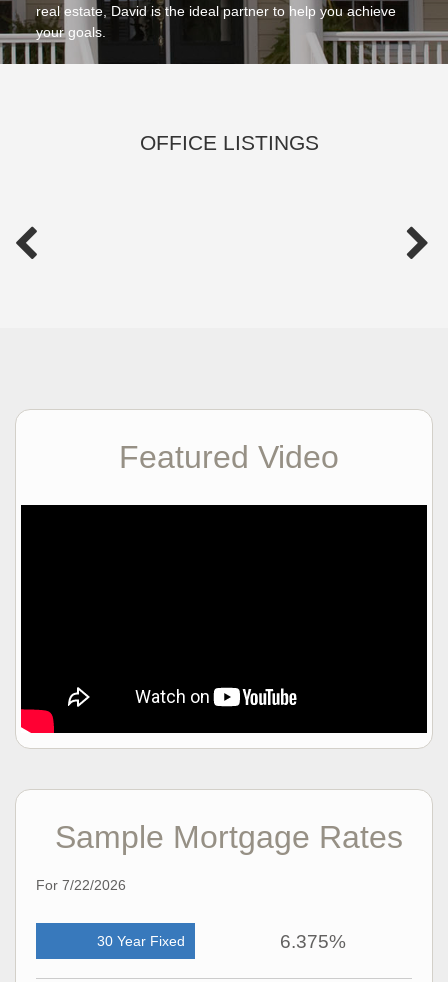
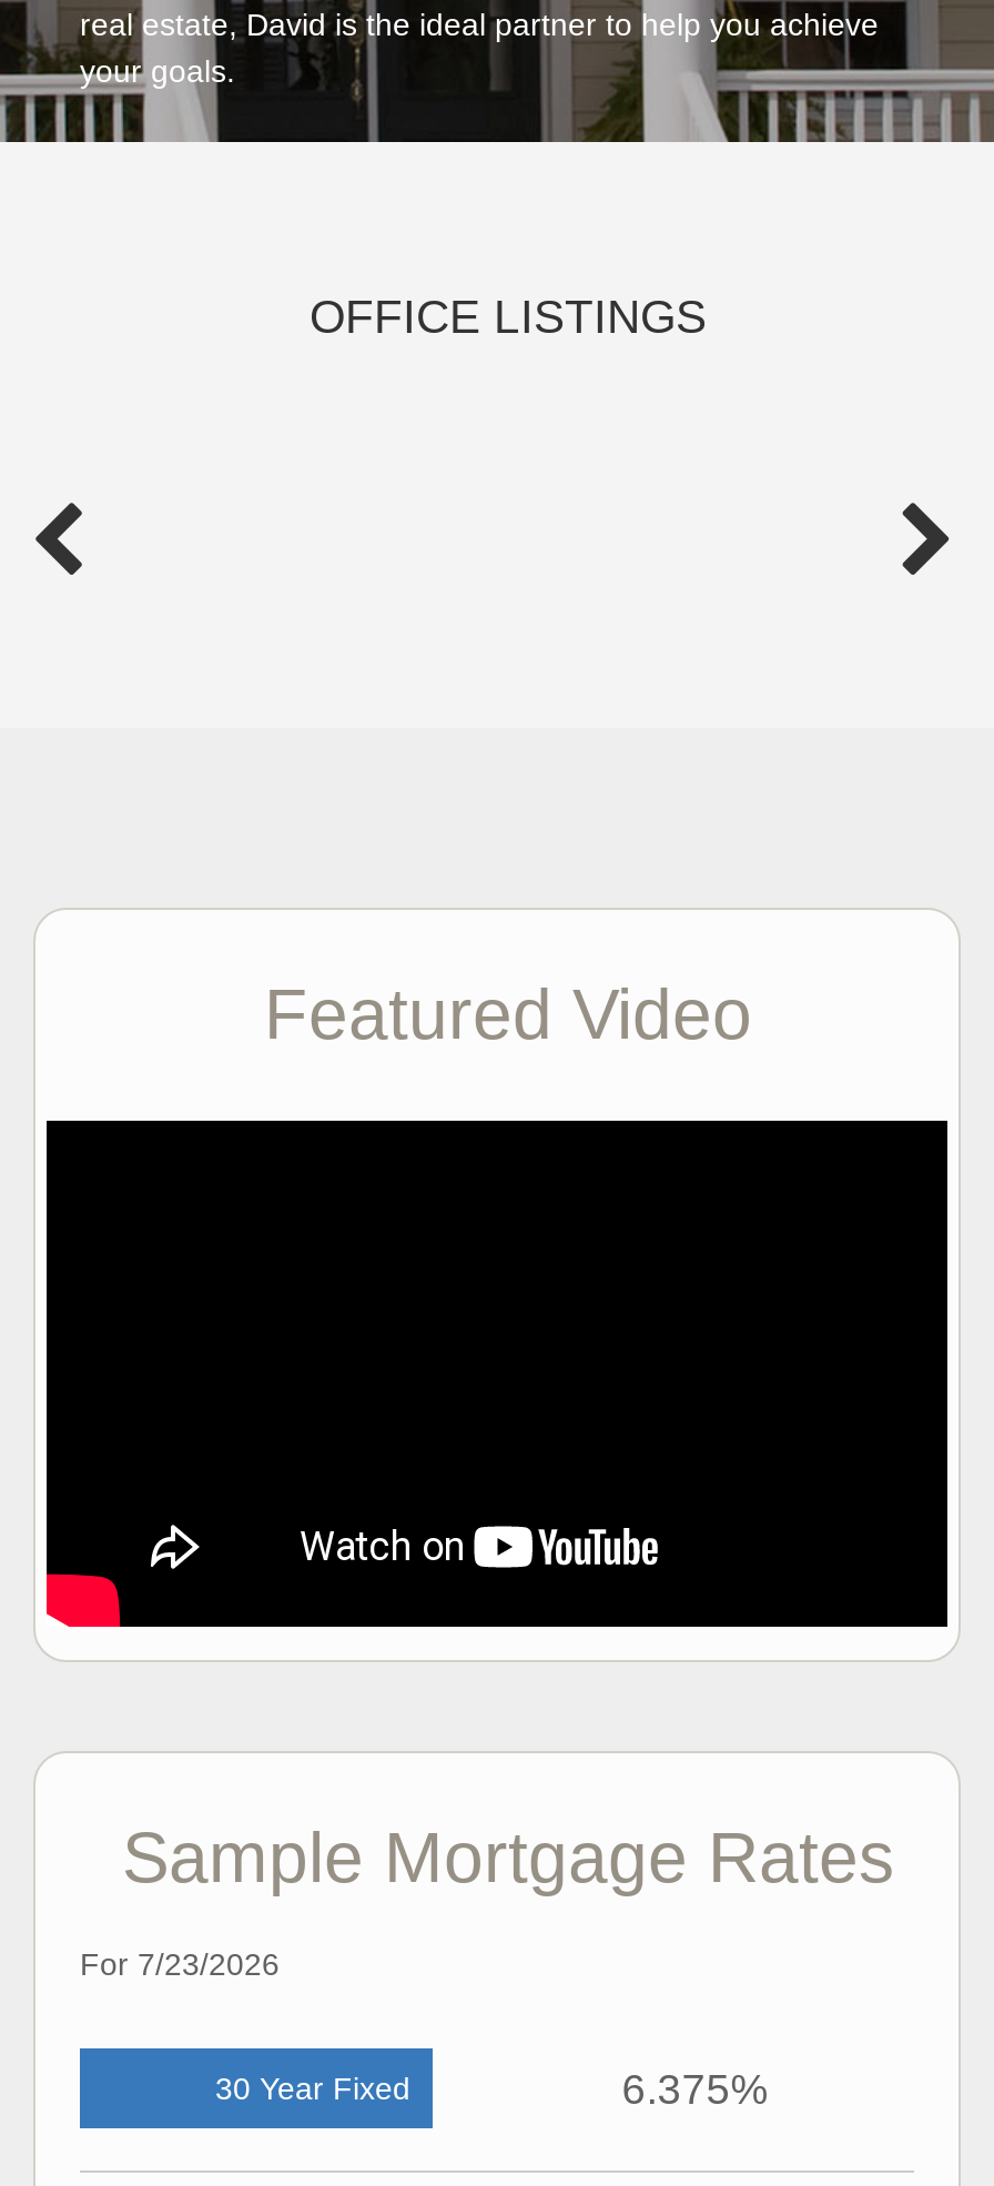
[36,877,126,893] For 7/22/2026 -> [80,1947,280,1983] For 7/23/2026

